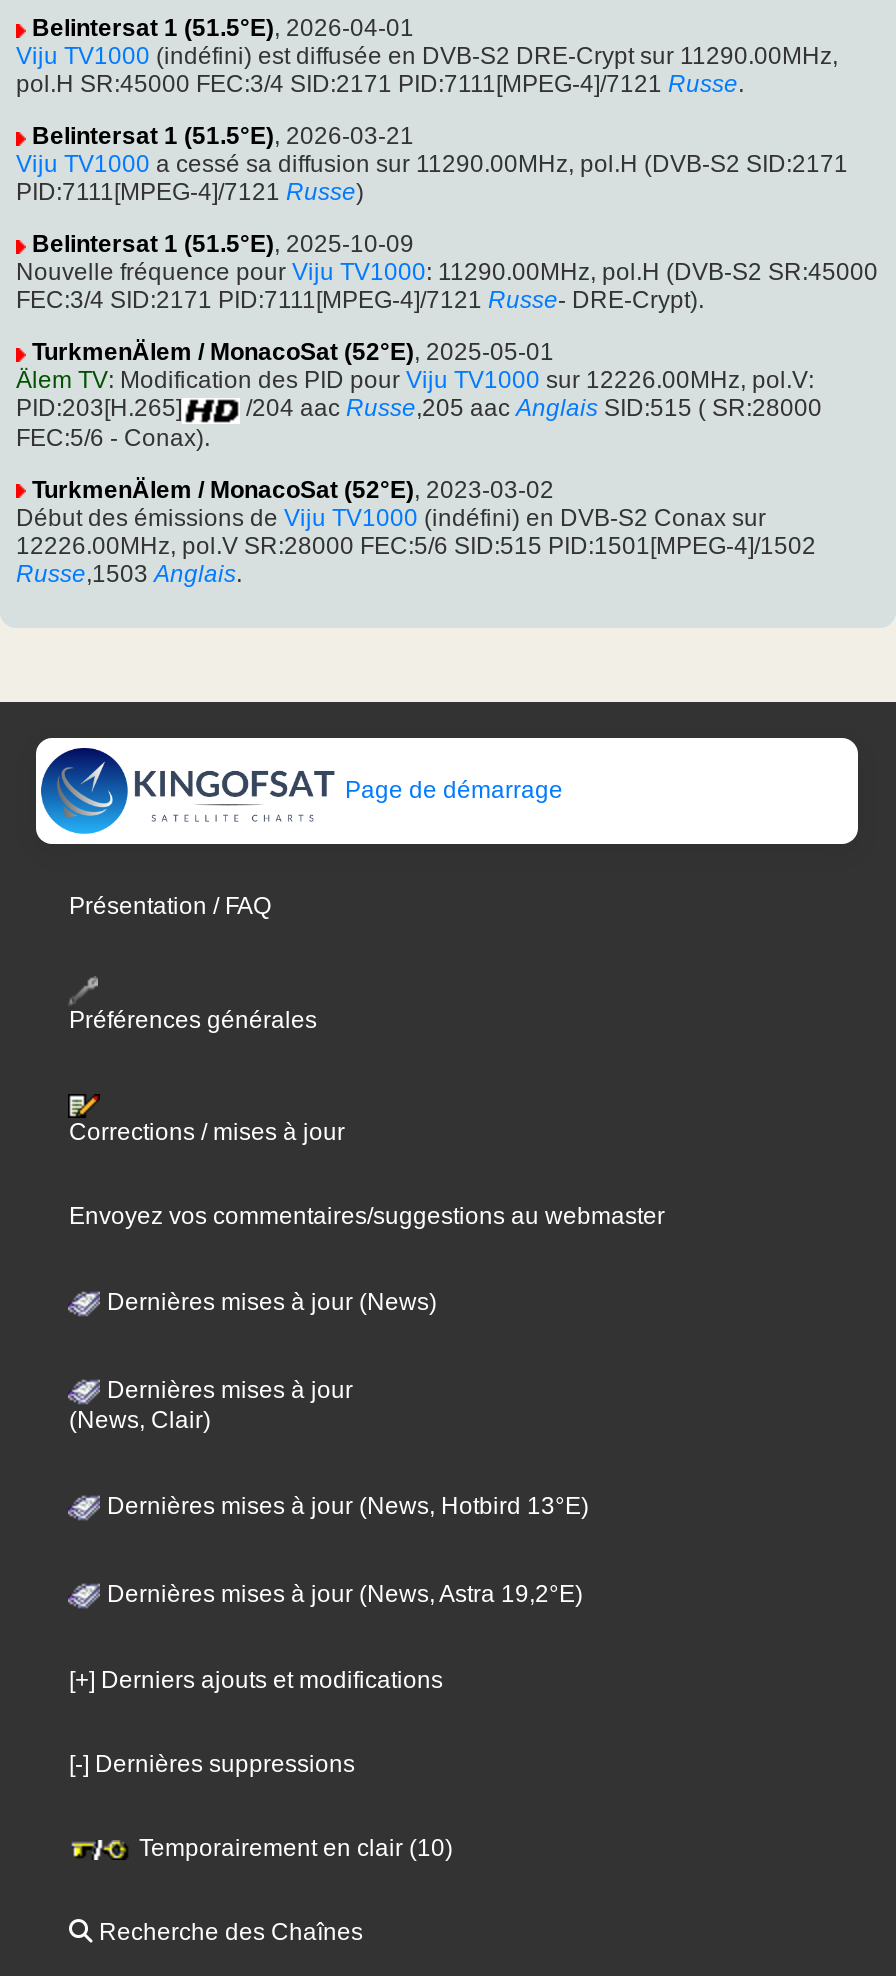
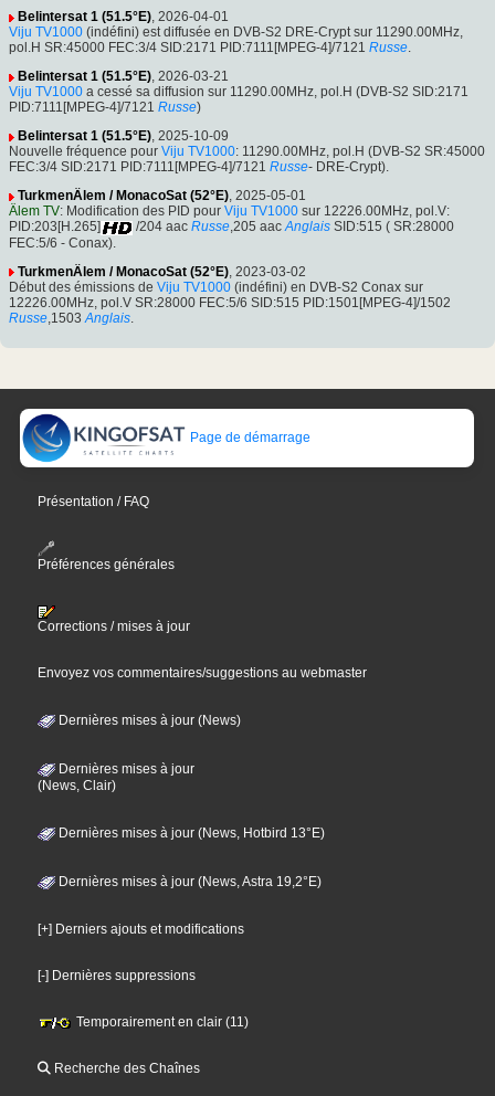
[133,1835,453,1863] Temporairement en clair (10) -> [73,1015,249,1030] Temporairement en clair (11)

